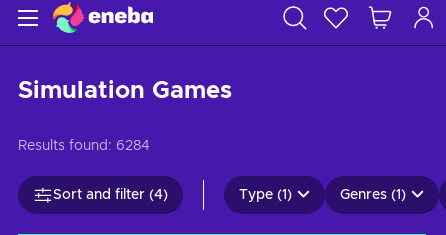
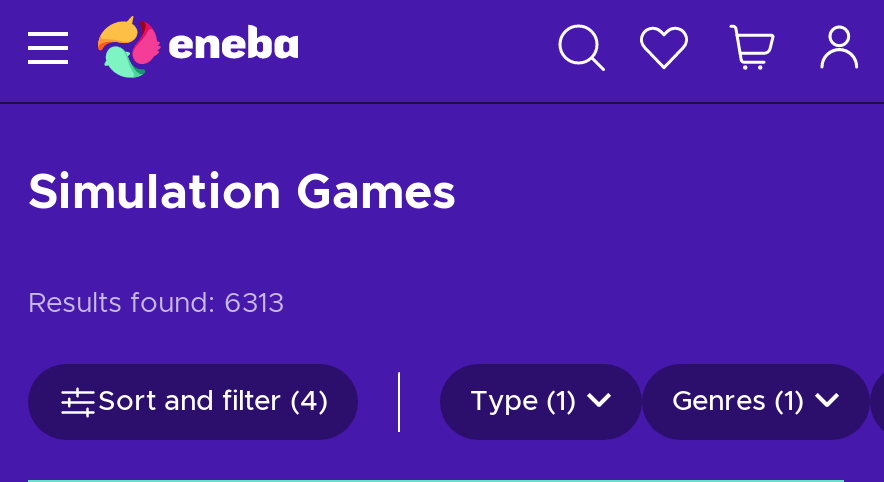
[18,139,150,153] Results found: 6284 -> [28,290,284,318] Results found: 6313

